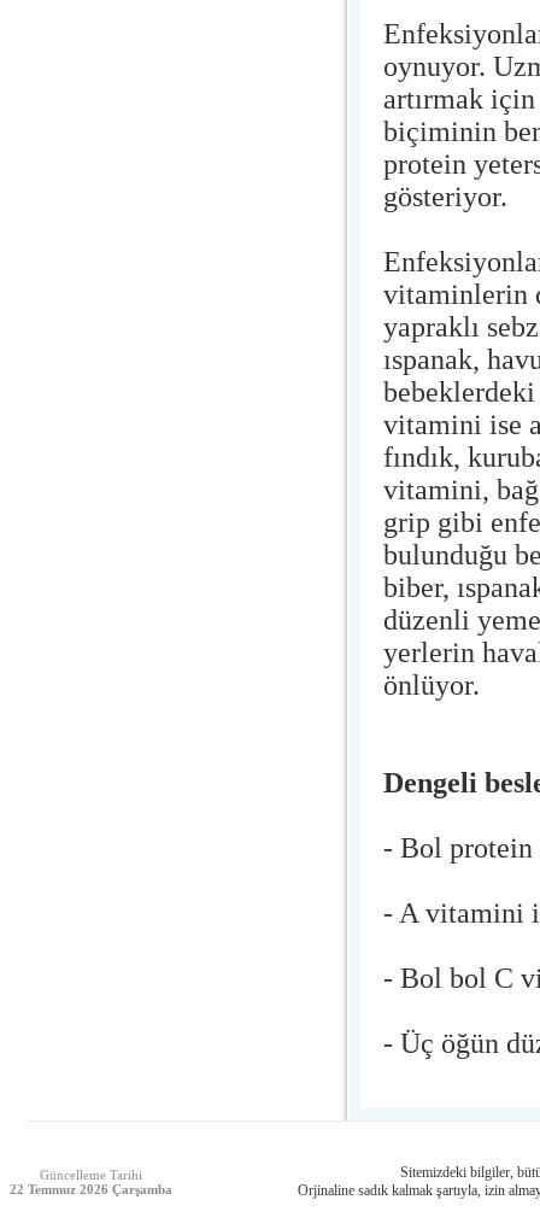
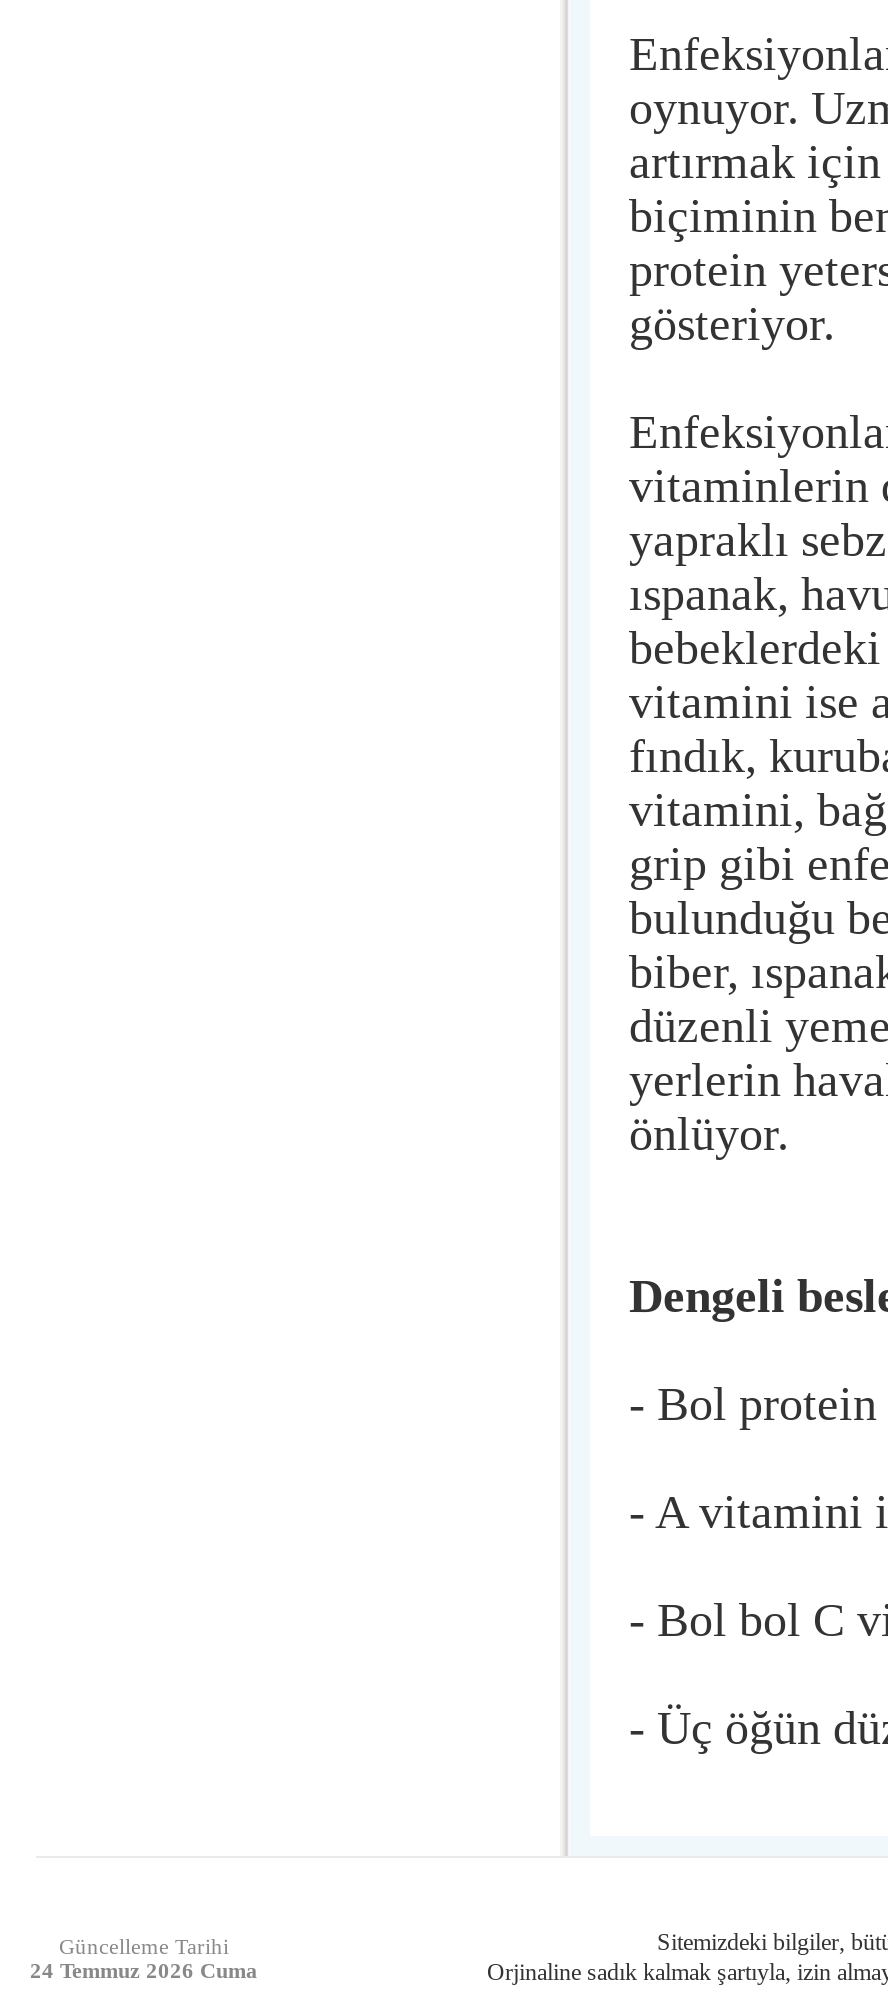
[10,1182,173,1196] 22 Temmuz 2026 Çarşamba -> [30,1958,258,1982] 24 Temmuz 2026 Cuma

